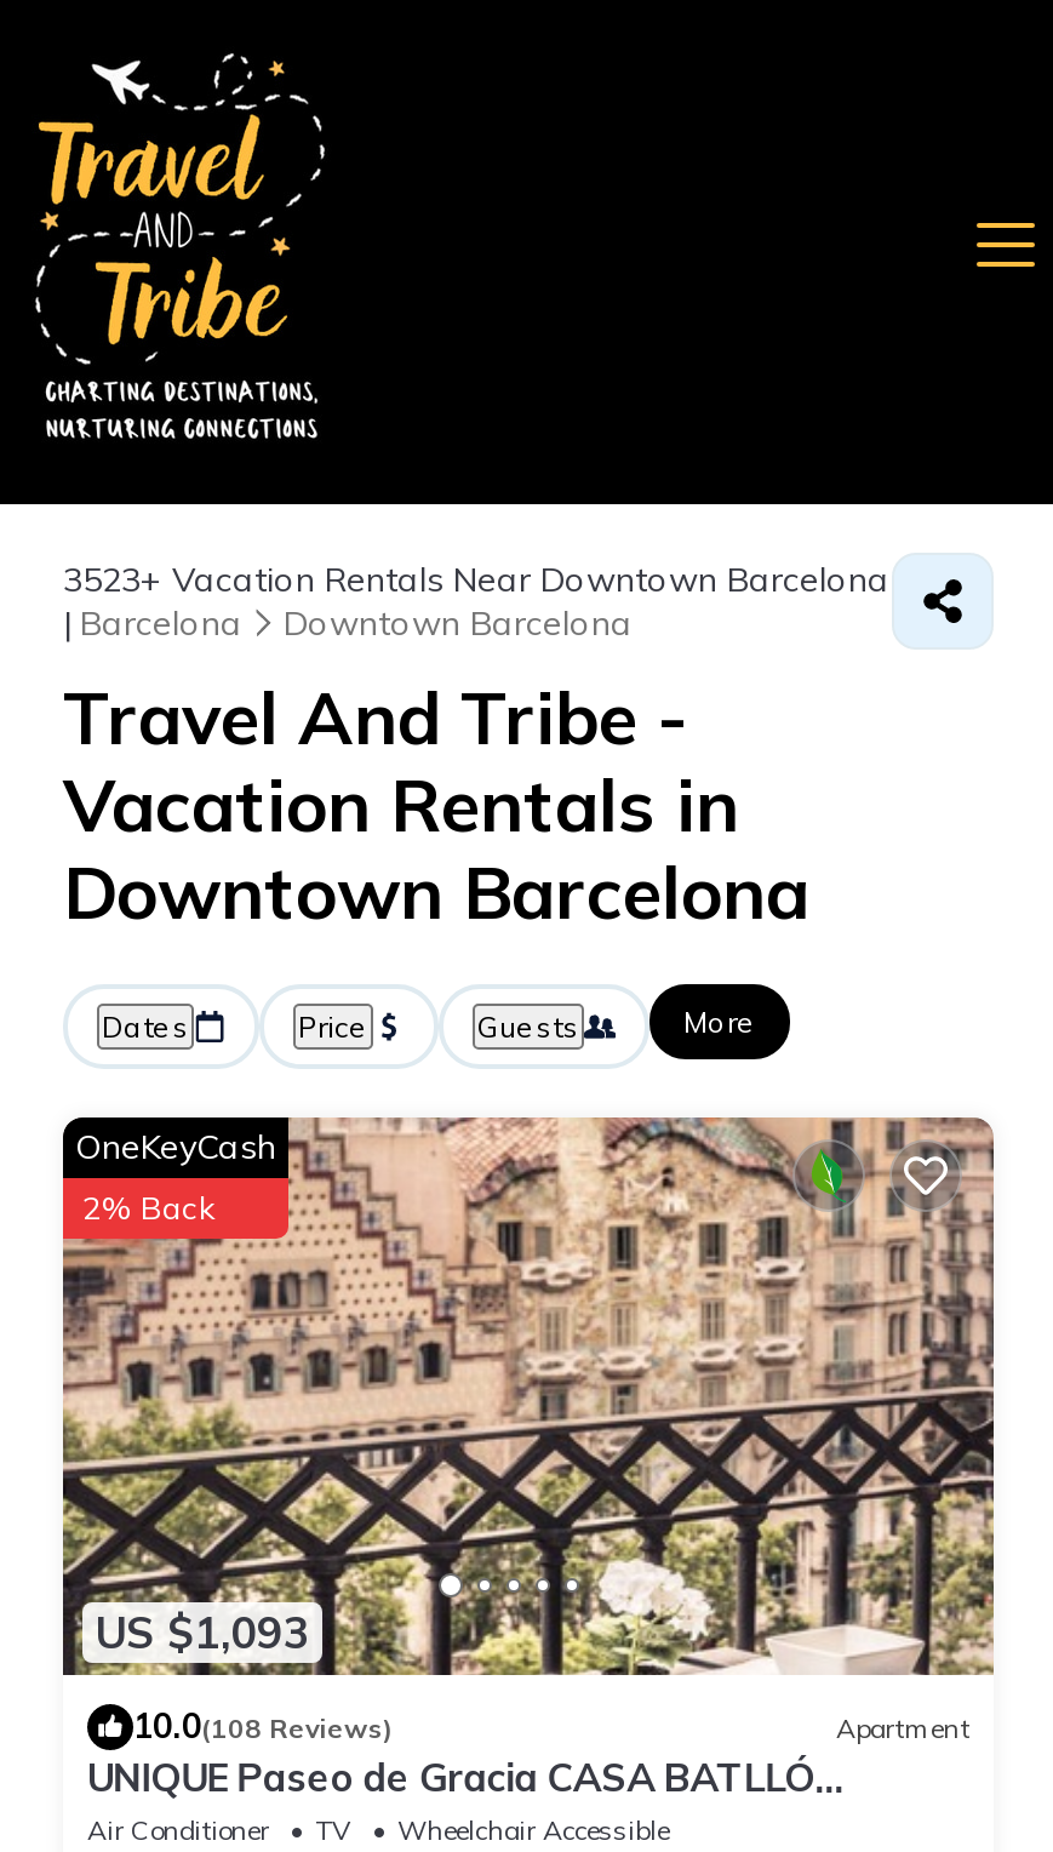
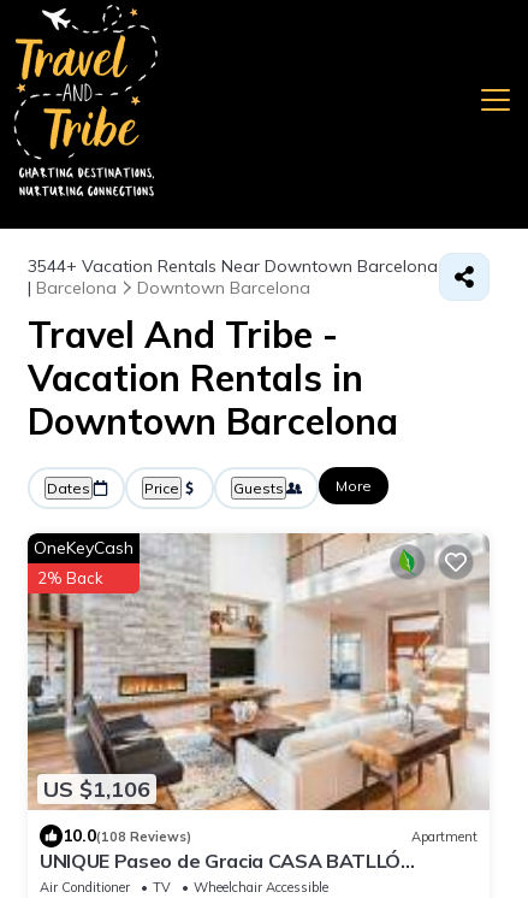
[63,558,889,601] 3523+ Vacation Rentals Near Downtown Barcelona -> [28,255,438,277] 3544+ Vacation Rentals Near Downtown Barcelona
[61,1115,996,1677] [image] | US $1,093 -> [28,533,490,811] [image] | US $1,106

